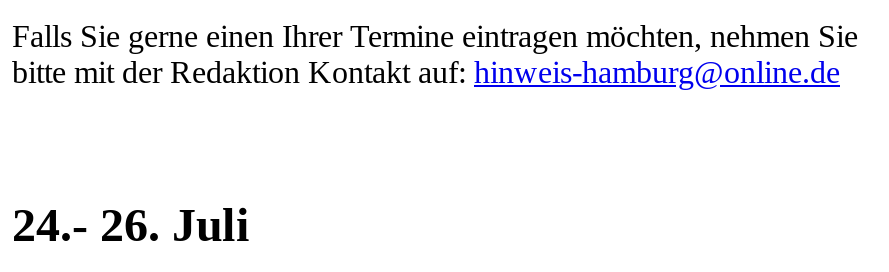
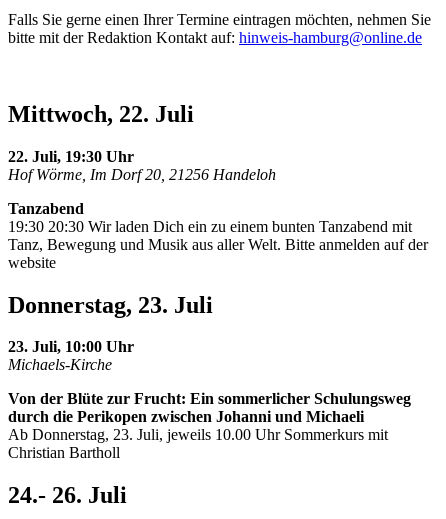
none -> [8,101,428,461] Mittwoch, 22. Juli | 22. Juli, 19:30 Uhr | Hof Wörme, Im Dorf 20, 21256 Handeloh | Tanzabend | 19:30 20:30 Wir laden Dich ein zu einem bunten Tanzabend mit | Tanz, Bewegung und Musik aus aller Welt. Bitte anmelden auf der | website | Donnerstag, 23. Juli | 23. Juli, 10:00 Uhr | Michaels-Kirche | Von der Blüte zur Frucht: Ein sommerlicher Schulungsweg | durch die Perikopen zwischen Johanni und Michaeli | Ab Donnerstag, 23. Juli, jeweils 10.00 Uhr Sommerkurs mit | Christian Bartholl

